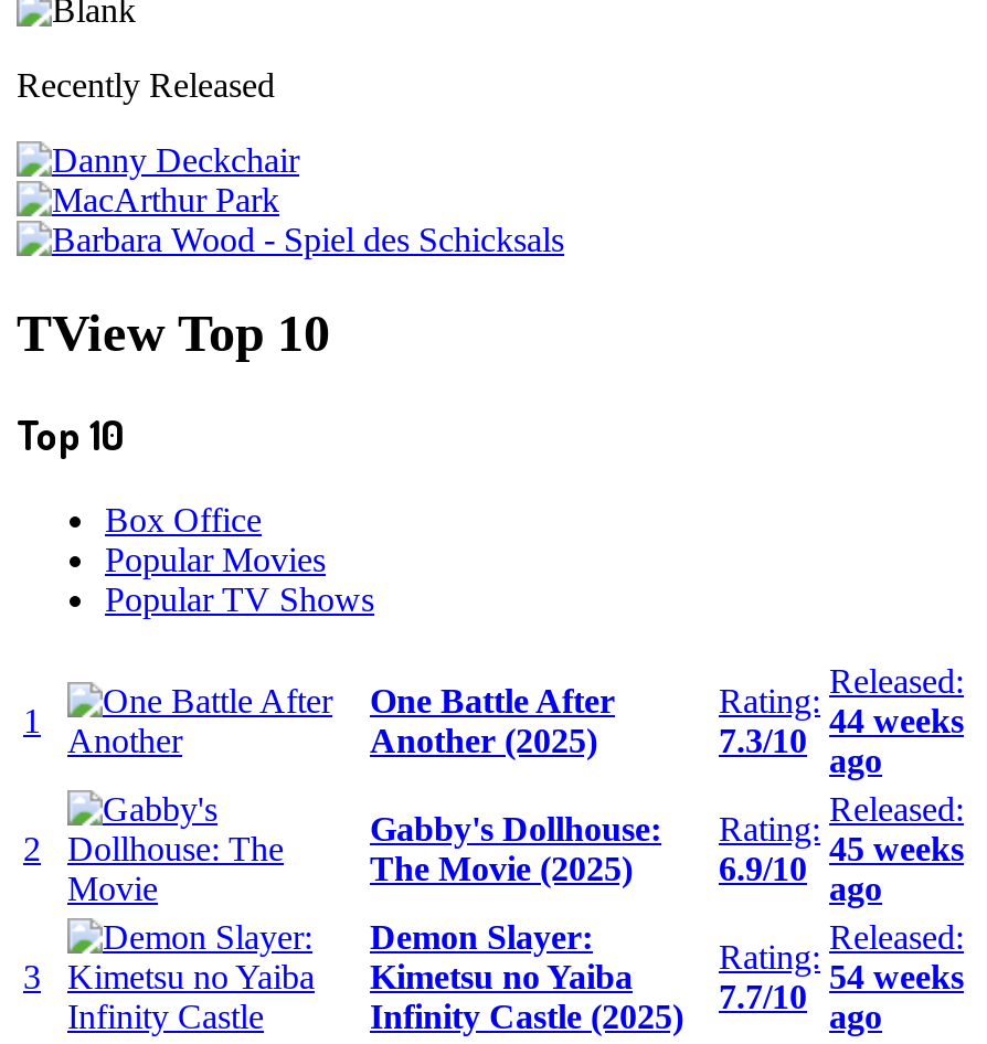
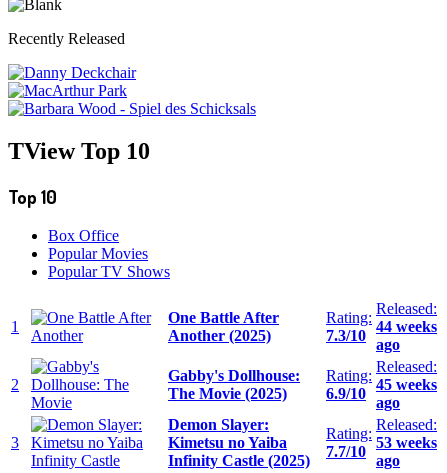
[829,958,964,995] 54 weeks -> [376,434,437,451] 53 weeks

